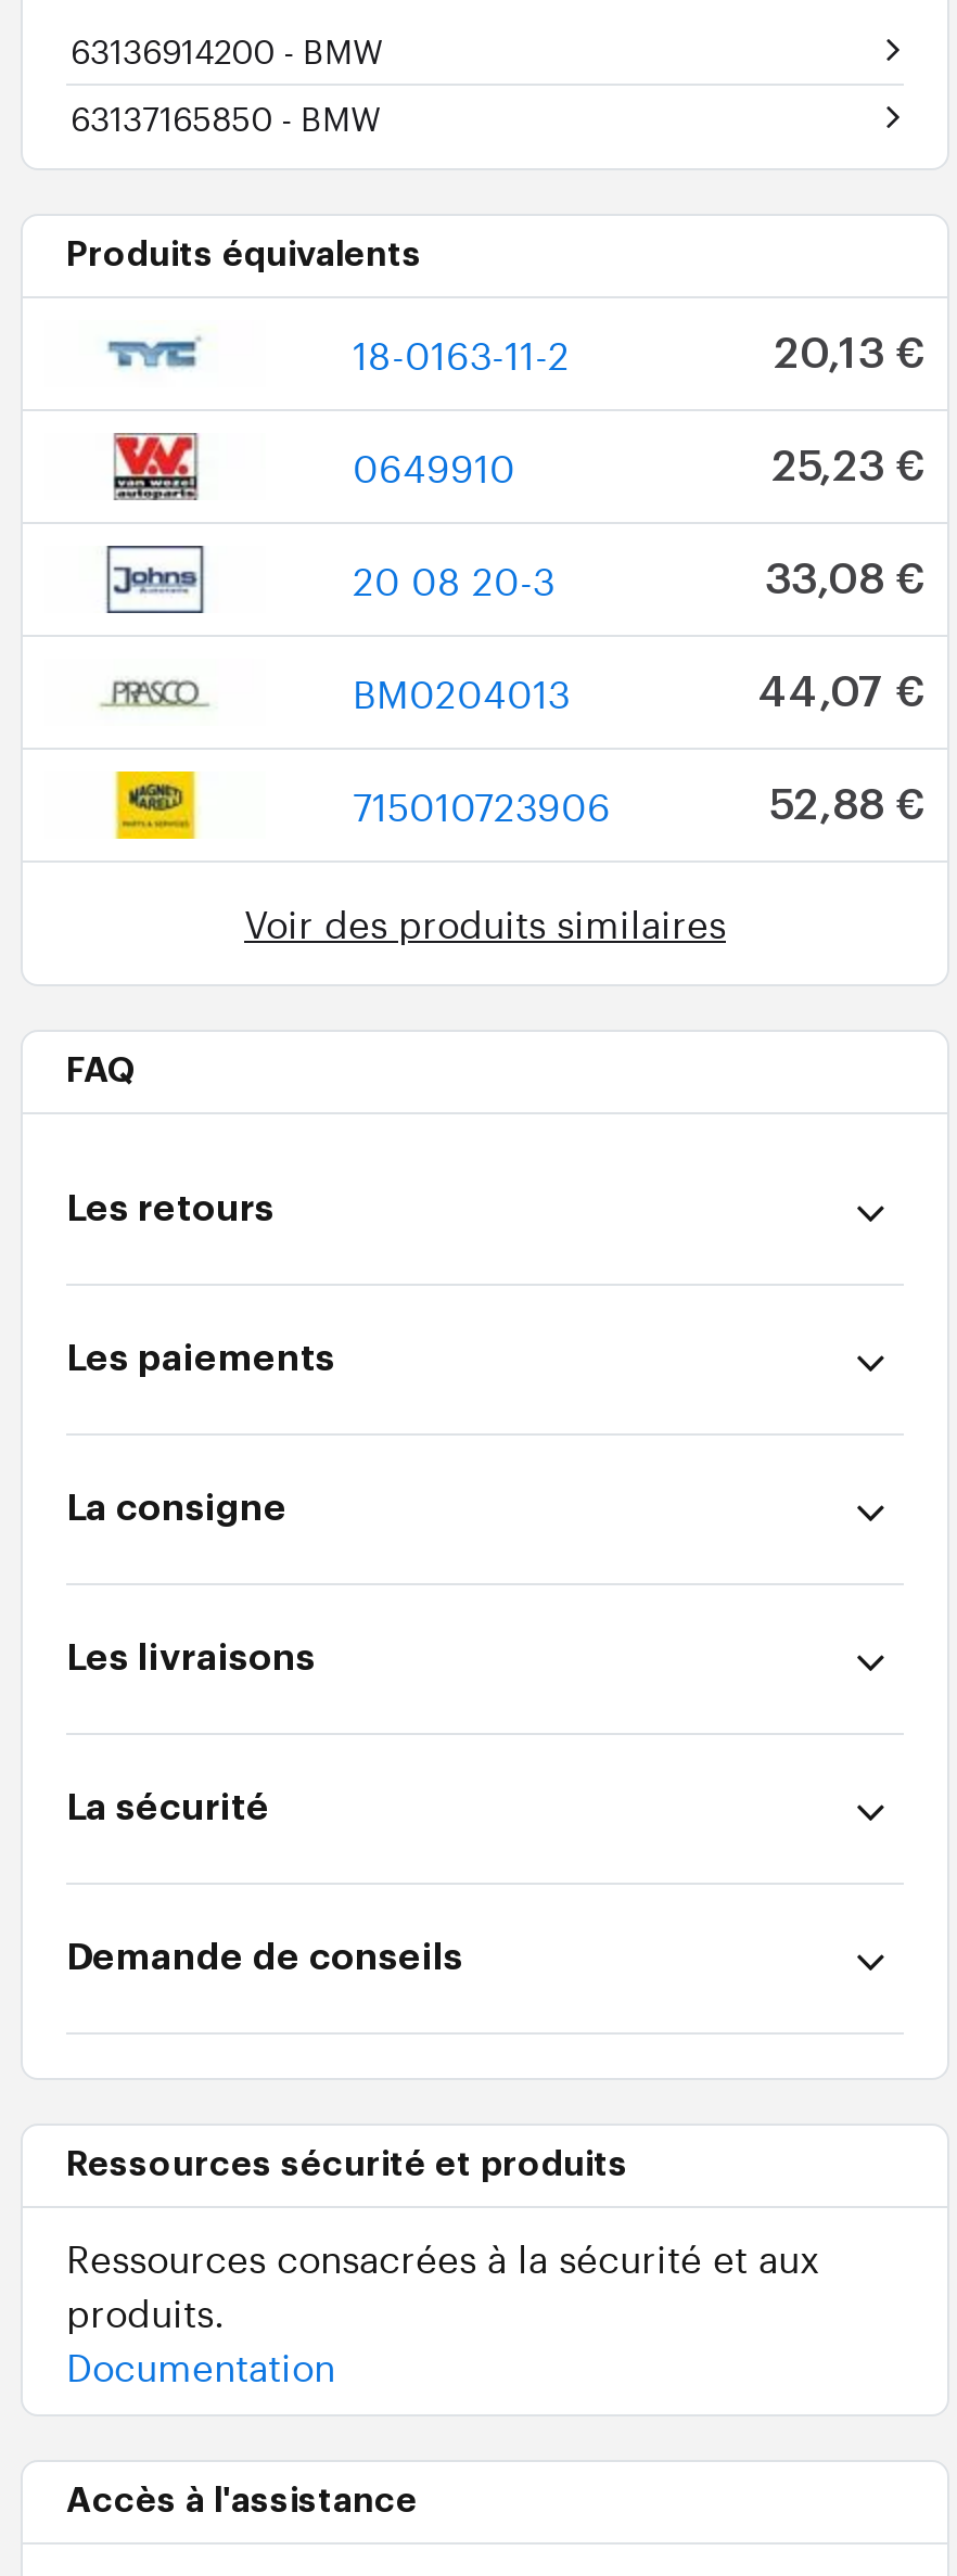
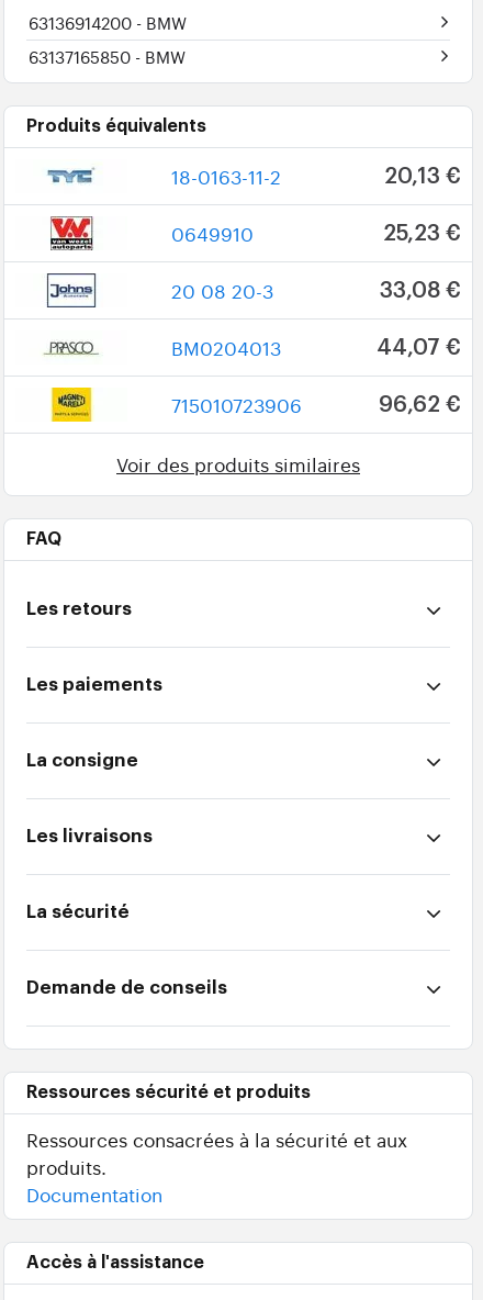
[769,783,926,827] 52,88 € -> [379,394,461,416] 96,62 €

